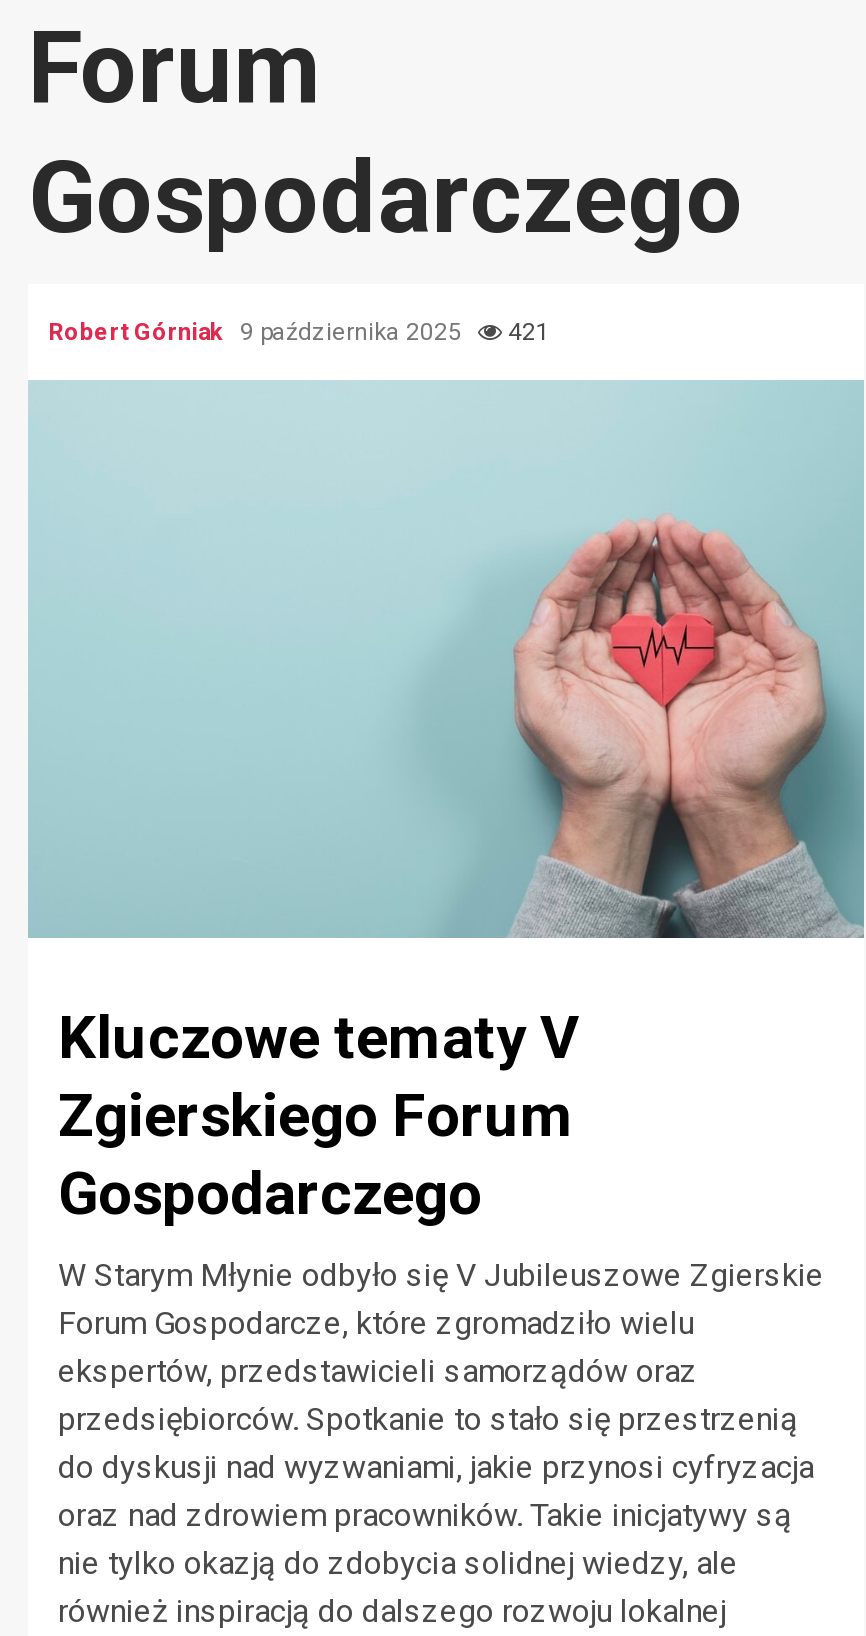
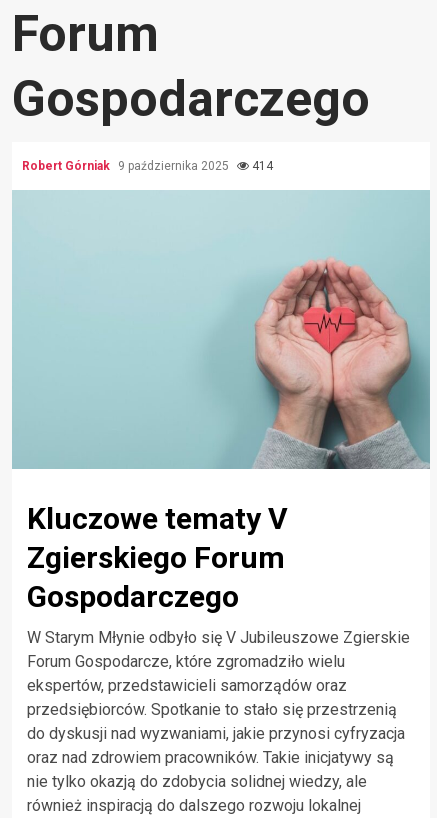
[48,318,550,346] Robert Górniak 9 października 2025 421 -> [22,159,273,173] Robert Górniak 9 października 2025 414

